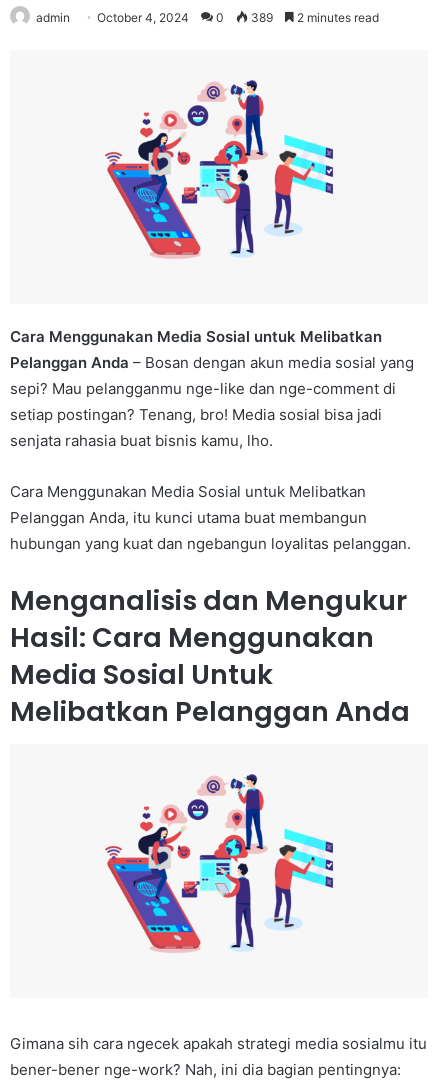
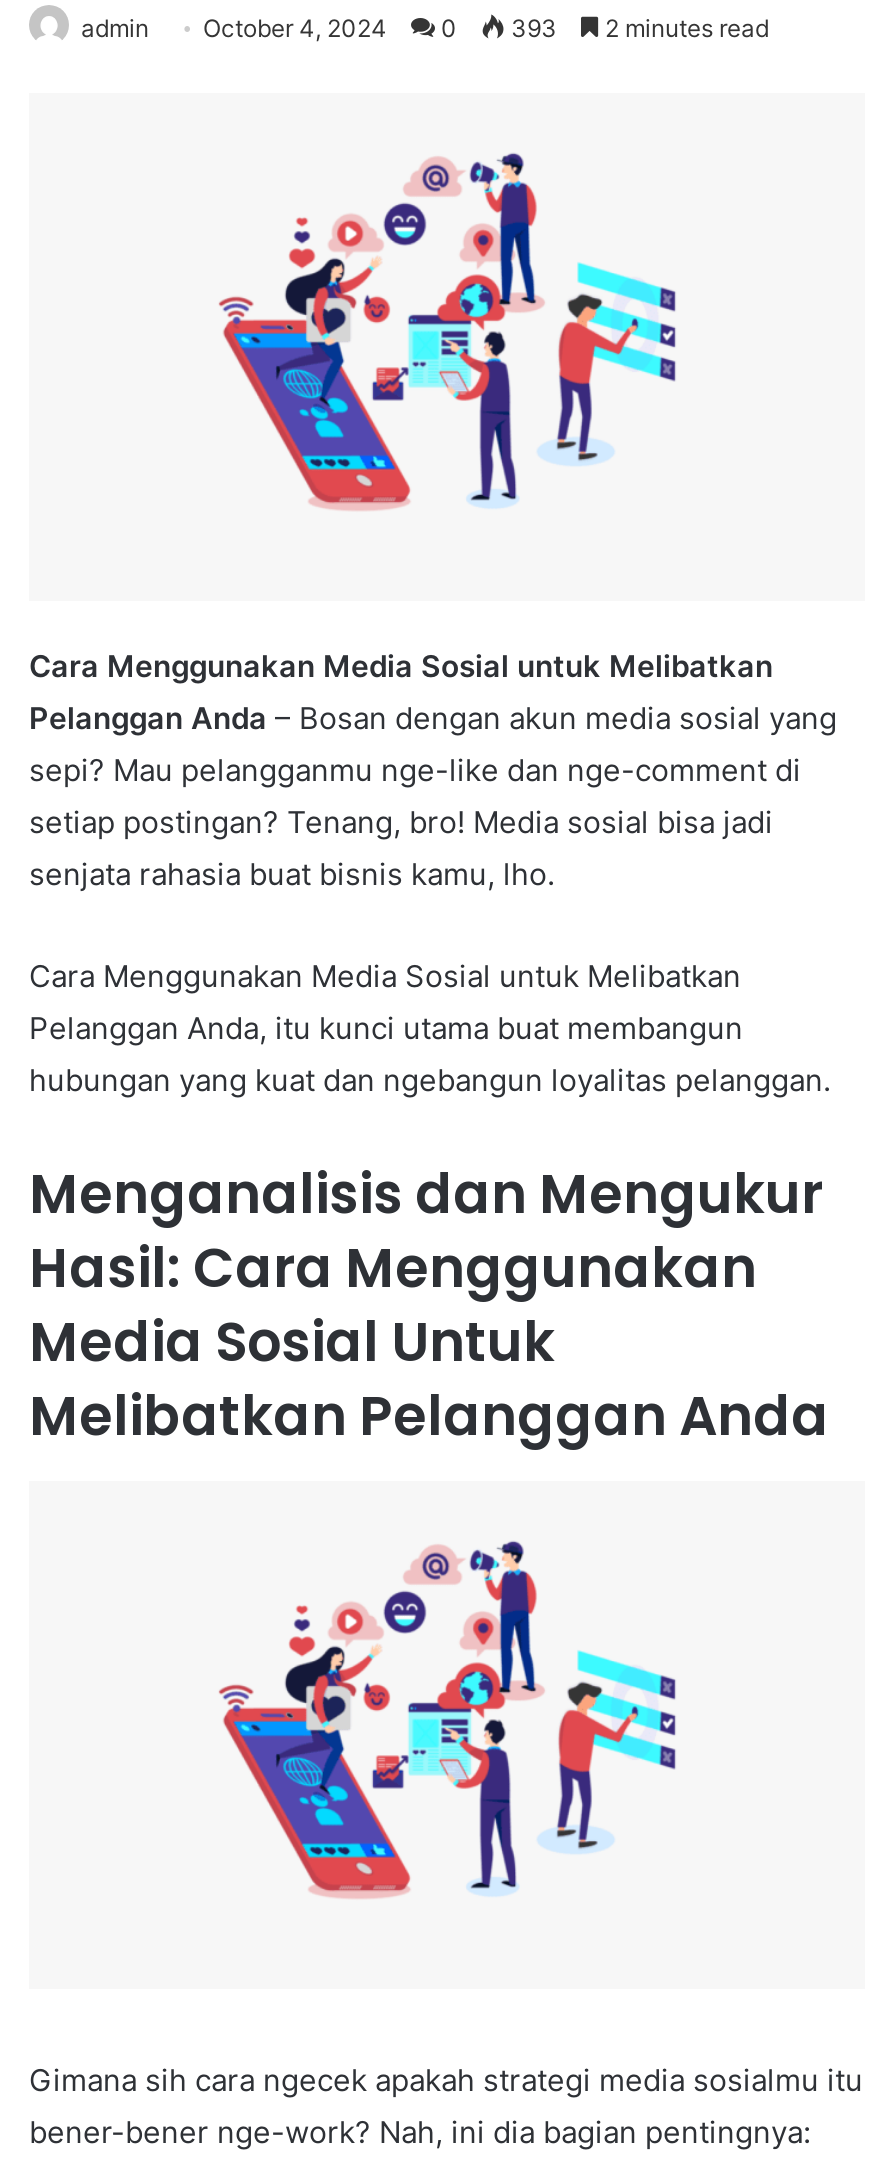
[36,10,379,25] admin October 4, 2024 0 389 2 minutes read -> [81,13,769,43] admin October 4, 2024 0 393 2 minutes read

